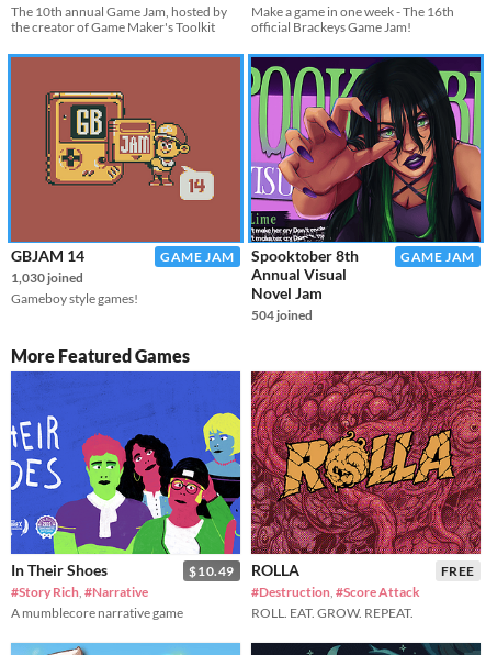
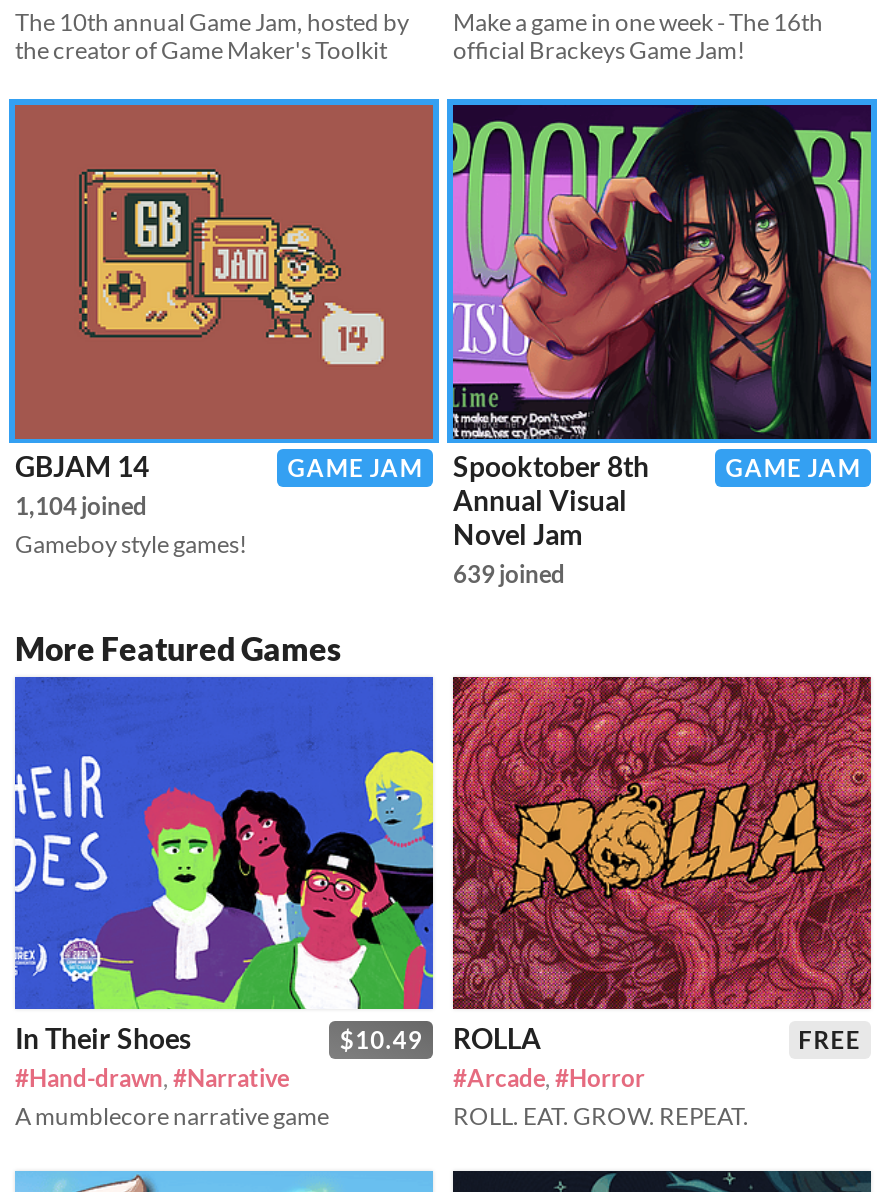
[11,270,83,286] 1,030 joined -> [15,491,147,521] 1,104 joined
[251,307,313,323] 504 joined -> [453,559,565,589] 639 joined
[11,584,148,600] #Story Rich, #Narrative -> [15,1062,289,1092] #Hand-drawn, #Narrative
[251,584,420,600] #Destruction, #Score Attack -> [453,1062,645,1092] #Arcade, #Horror

